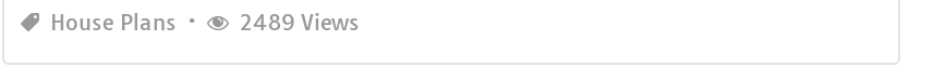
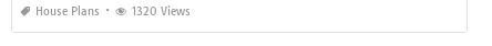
[240,9,360,37] 2489 Views -> [132,5,191,19] 1320 Views

